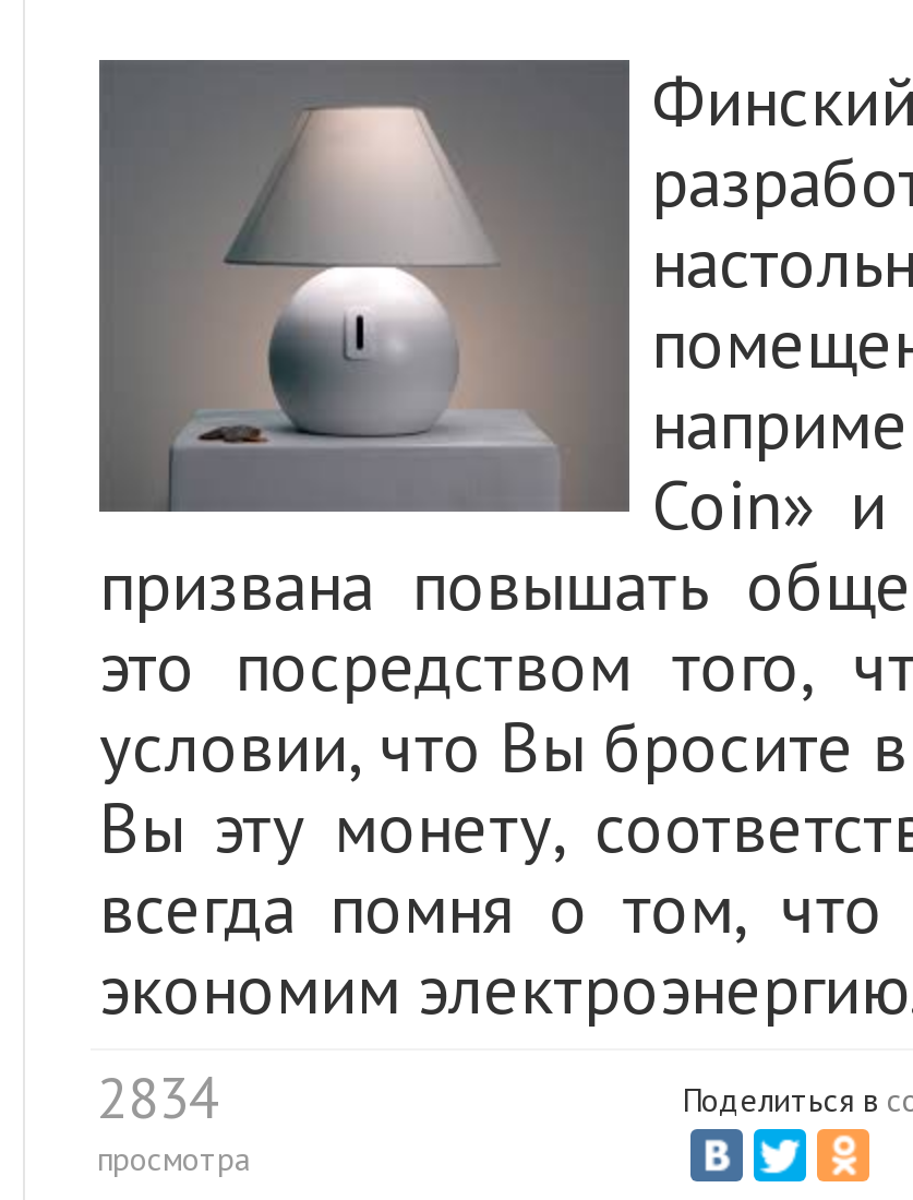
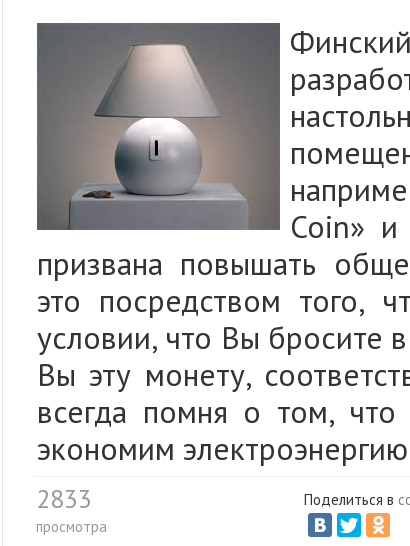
[97,1061,219,1133] 2834 -> [36,482,92,515] 2833

